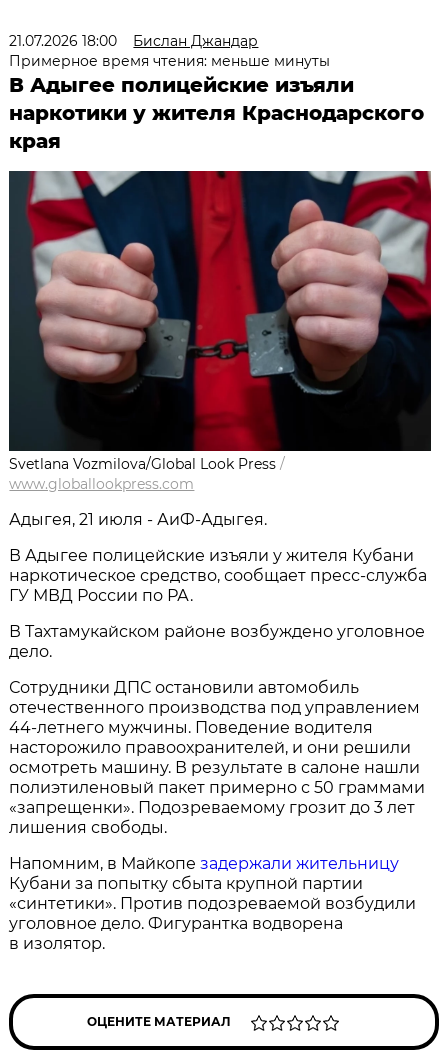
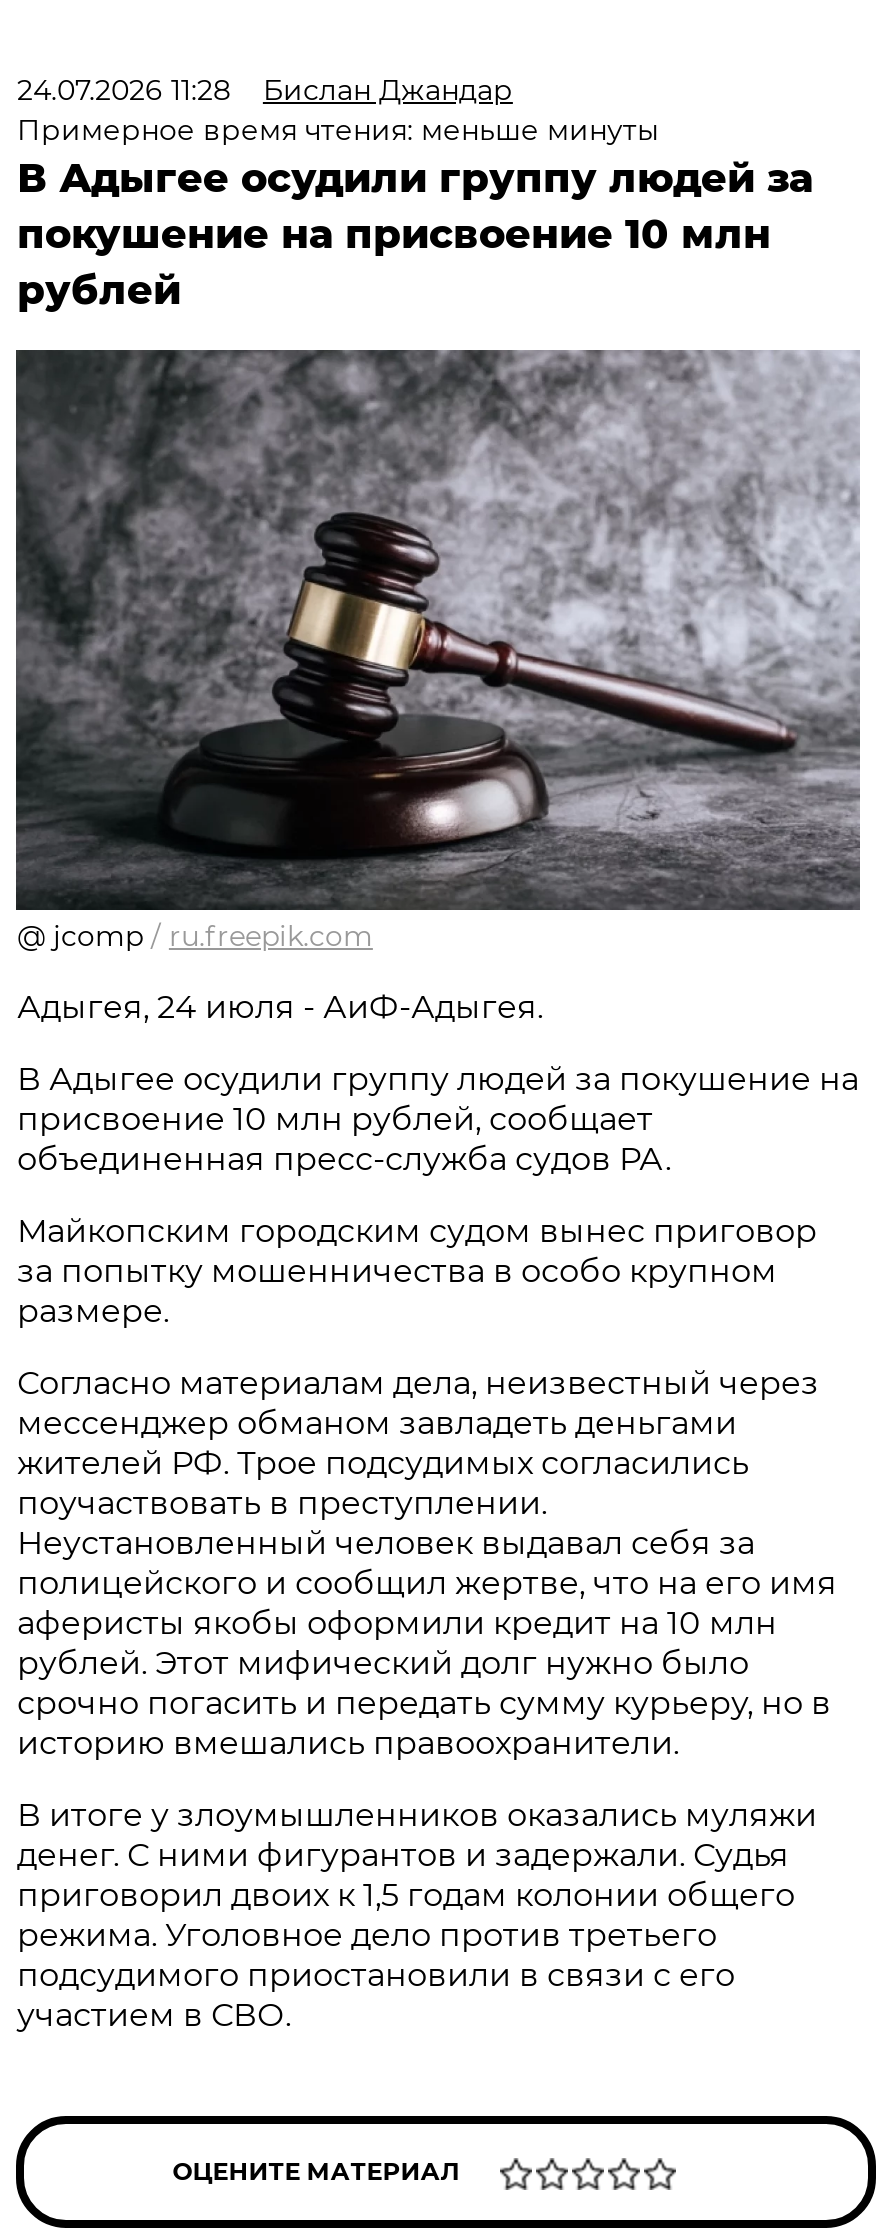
[9,32,258,50] 21.07.2026 18:00 Бислан Джандар -> [17,72,513,108] 24.07.2026 11:28 Бислан Джандар
[9,73,424,153] В Адыгее полицейские изъяли | наркотики у жителя Краснодарского | края -> [17,154,813,314] В Адыгее осудили группу людей за | покушение на присвоение 10 млн | рублей
[9,170,432,493] [image] | Svetlana Vozmilova/Global Look Press / | www.globallookpress.com -> [16,392,862,954] [image] | @ jcomp / ru.freepik.com
[9,510,267,529] Адыгея, 21 июля - АиФ-Адыгея. -> [17,988,543,1026] Адыгея, 24 июля - АиФ-Адыгея.
[9,546,427,605] В Адыгее полицейские изъяли у жителя Кубани | наркотическое средство, сообщает пресс-служба | ГУ МВД России по РА. -> [17,1060,859,1178] В Адыгее осудили группу людей за покушение на | присвоение 10 млн рублей, сообщает | объединенная пресс-служба судов РА.
[9,622,425,661] В Тахтамукайском районе возбуждено уголовное | дело. -> [17,1212,817,1330] Майкопским городским судом вынес приговор | за попытку мошенничества в особо крупном | размере.
[9,678,425,837] Сотрудники ДПС остановили автомобиль | отечественного производства под управлением | 44-летнего мужчины. Поведение водителя | насторожило правоохранителей, и они решили | осмотреть машину. В результате в салоне нашли | полиэтиленовый пакет примерно с 50 граммами | «запрещенки». Подозреваемому грозит до 3 лет | лишения свободы. -> [17,1364,837,1762] Согласно материалам дела, неизвестный через | мессенджер обманом завладеть деньгами | жителей РФ. Трое подсудимых согласились | поучаствовать в преступлении. | Неустановленный человек выдавал себя за | полицейского и сообщил жертве, что на его имя | аферисты якобы оформили кредит на 10 млн | рублей. Этот мифический долг нужно было | срочно погасить и передать сумму курьеру, но в | историю вмешались правоохранители.
[9,854,416,953] Напомним, в Майкопе задержали жительницу | Кубани за попытку сбыта крупной партии | «синтетики». Против подозреваемой возбудили | уголовное дело. Фигурантка водворена | в изолятор. -> [17,1796,817,2034] В итоге у злоумышленников оказались муляжи | денег. С ними фигурантов и задержали. Судья | приговорил двоих к 1,5 годам колонии общего | режима. Уголовное дело против третьего | подсудимого приостановили в связи с его | участием в СВО.

